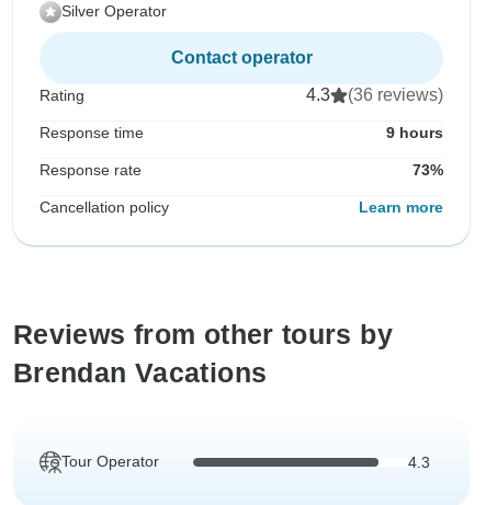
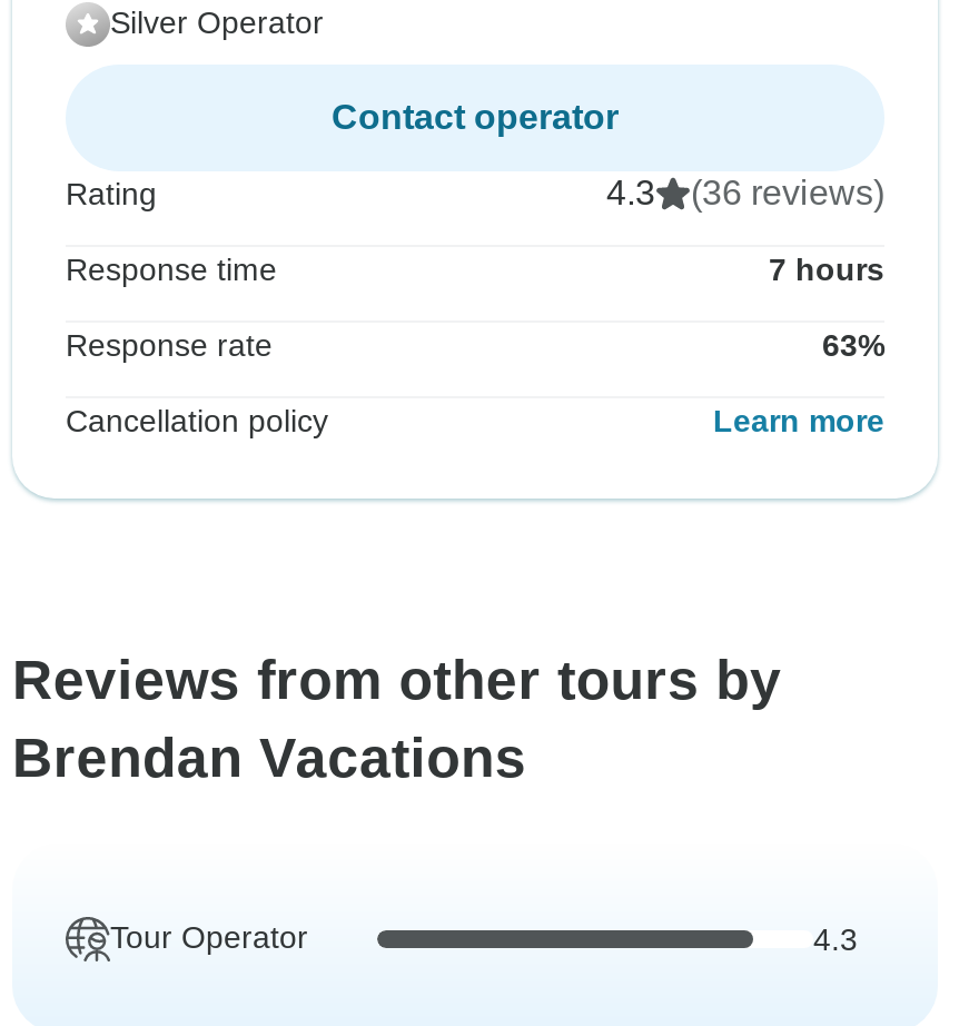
[386,124,443,142] 9 hours -> [769,252,884,288] 7 hours
[412,161,443,179] 73% -> [822,328,884,363] 63%

